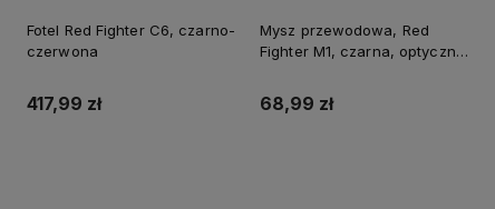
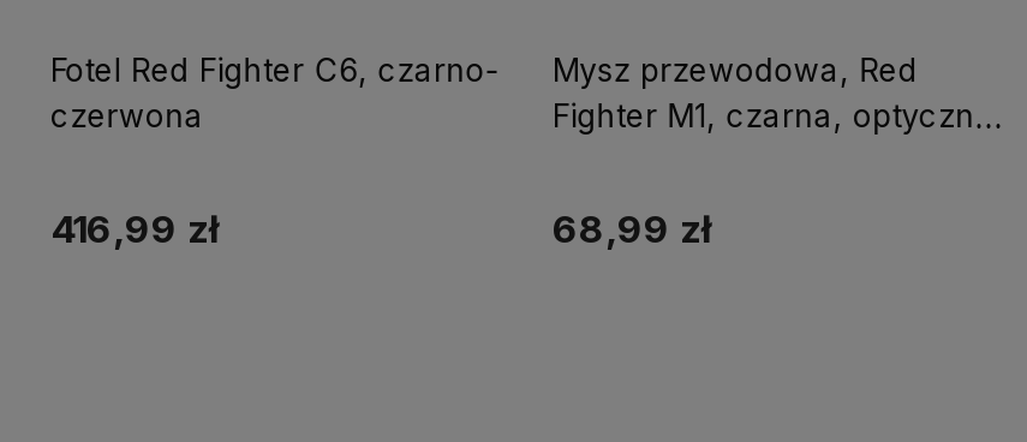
[27,93,101,114] 417,99 zł -> [50,205,219,251] 416,99 zł

